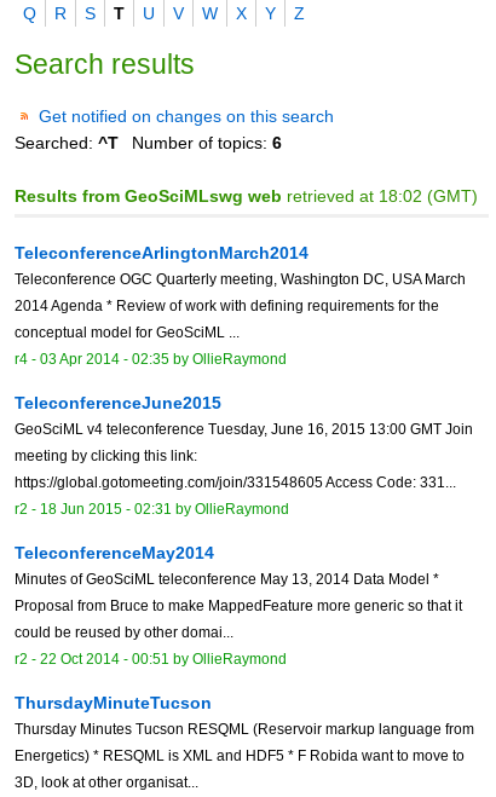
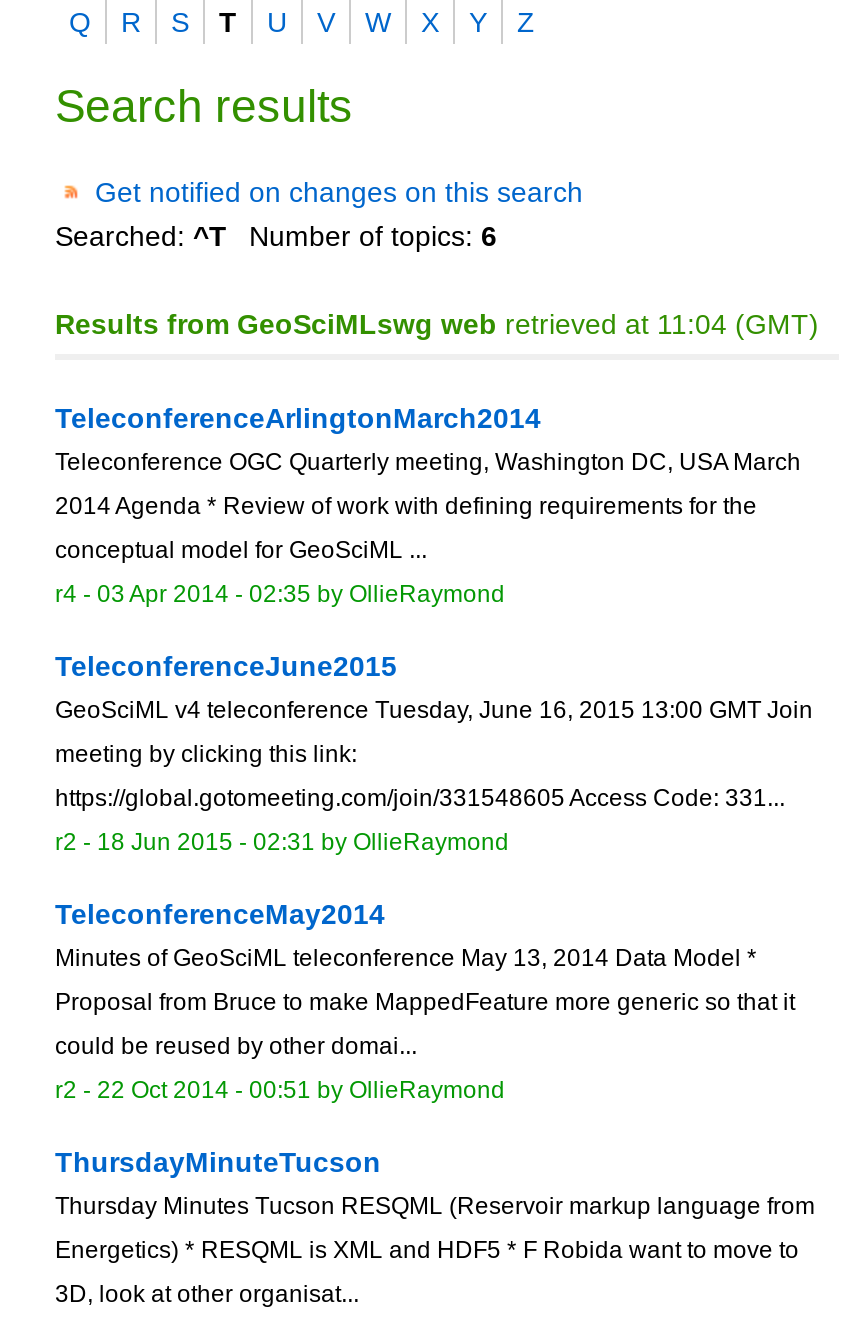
[15,186,478,205] Results from GeoSciMLswg web retrieved at 18:02 (GMT) -> [55,307,819,339] Results from GeoSciMLswg web retrieved at 11:04 (GMT)

